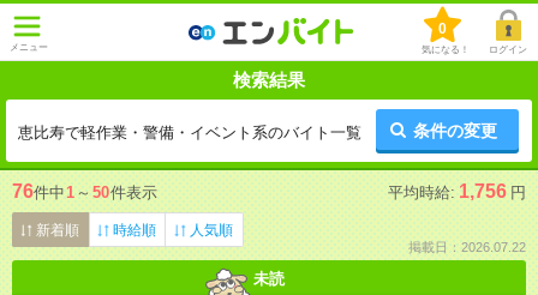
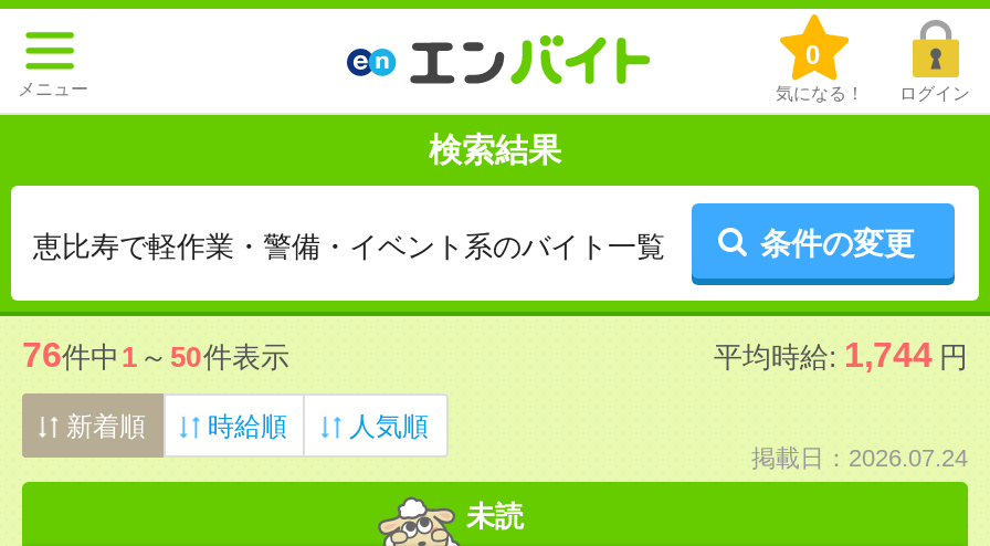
[388,181,526,201] 平均時給: 1,756 円 -> [714,336,968,374] 平均時給: 1,744 円
[408,240,526,254] 掲載日：2026.07.22 -> [751,444,968,471] 掲載日：2026.07.24

